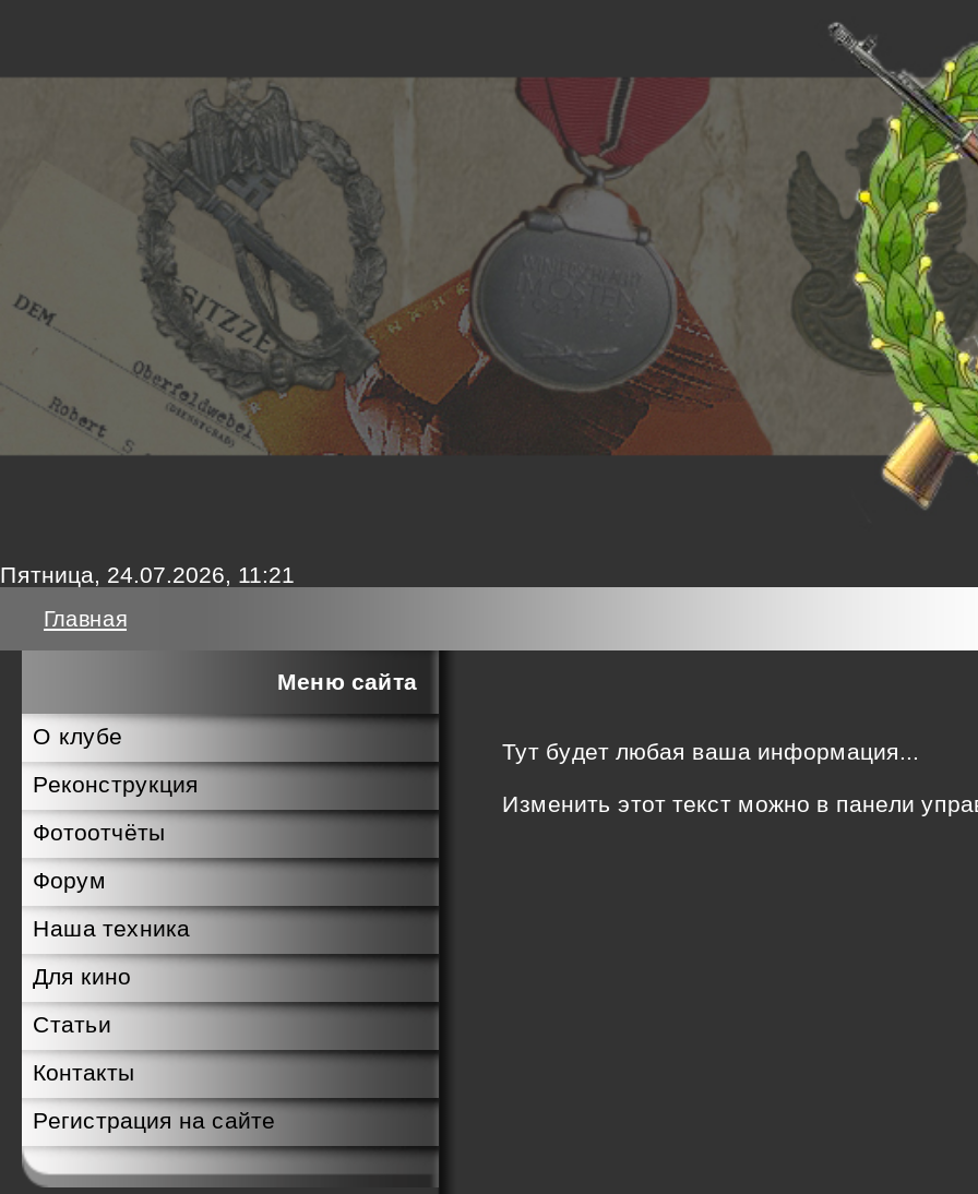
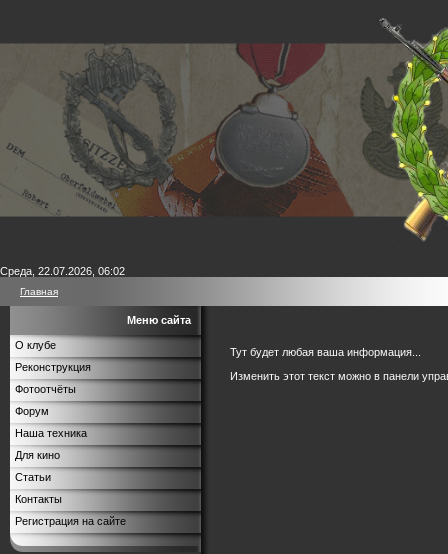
[0,560,295,586] Пятница, 24.07.2026, 11:21 -> [0,265,125,277] Среда, 22.07.2026, 06:02

